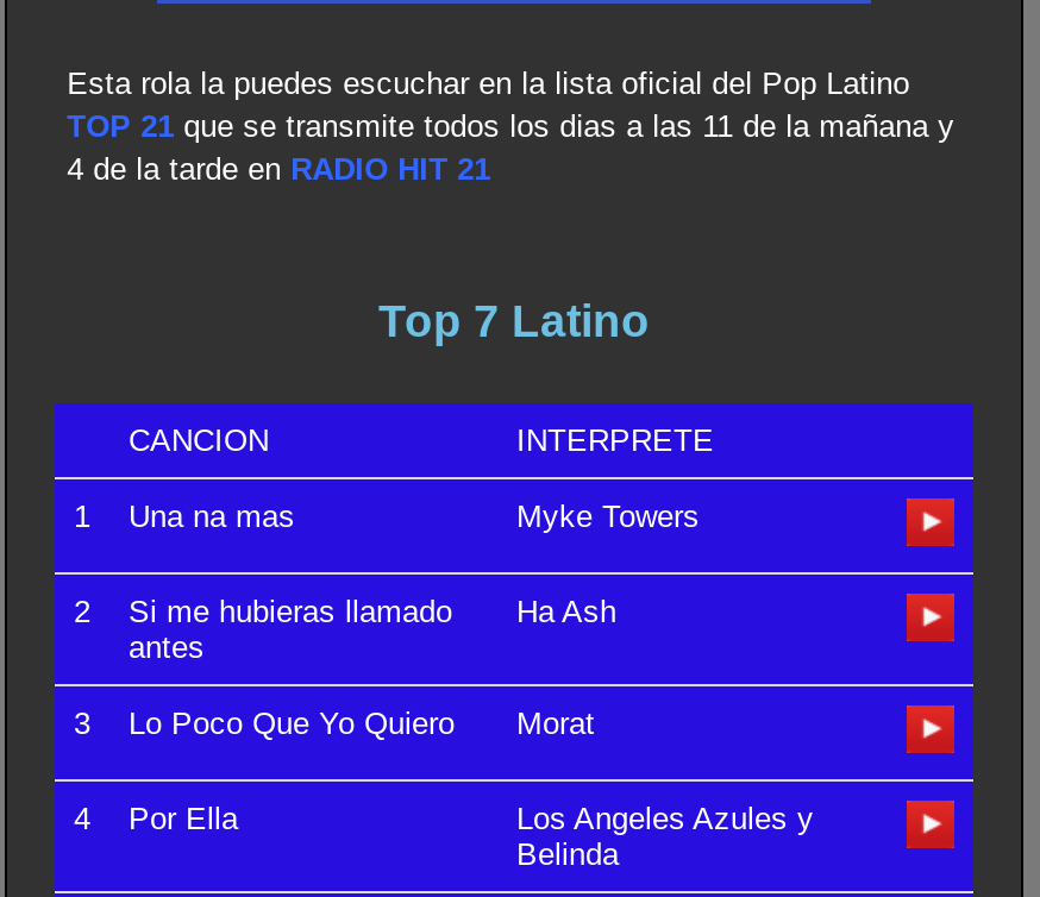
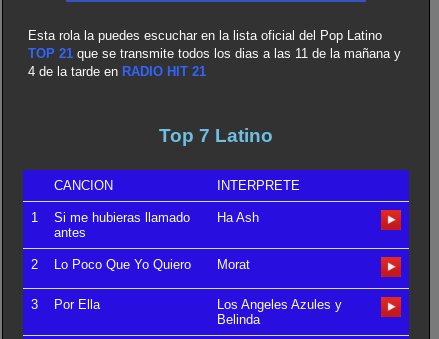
[74,498,700,629] Una na mas | Myke Towers | 2 -> none
[74,705,595,741] 3 Lo Poco Que Yo Quiero Morat -> [31,257,250,272] 2 Lo Poco Que Yo Quiero Morat
[74,800,238,836] 4 Por Ella -> [31,297,100,312] 3 Por Ella

